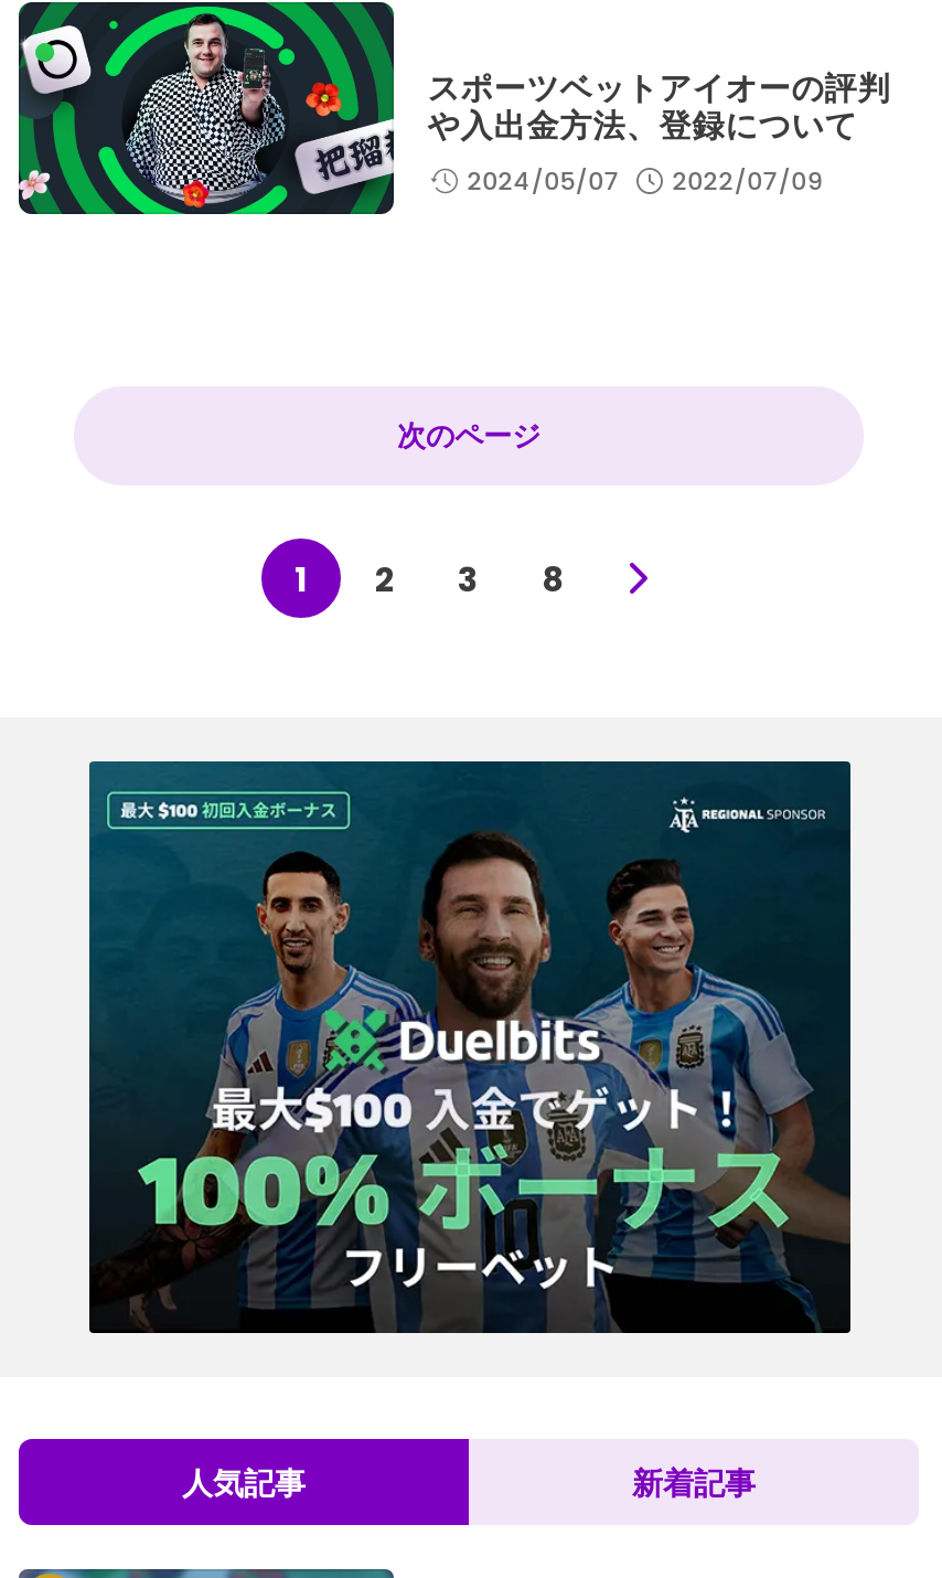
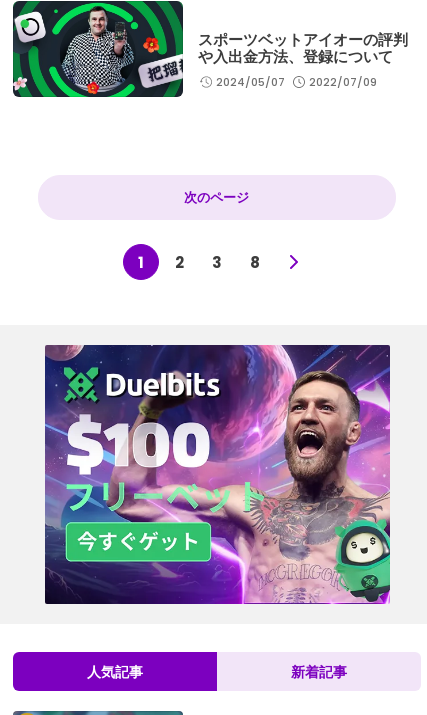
[87,759,853,1335] [image] -> [44,344,391,605] [image]

